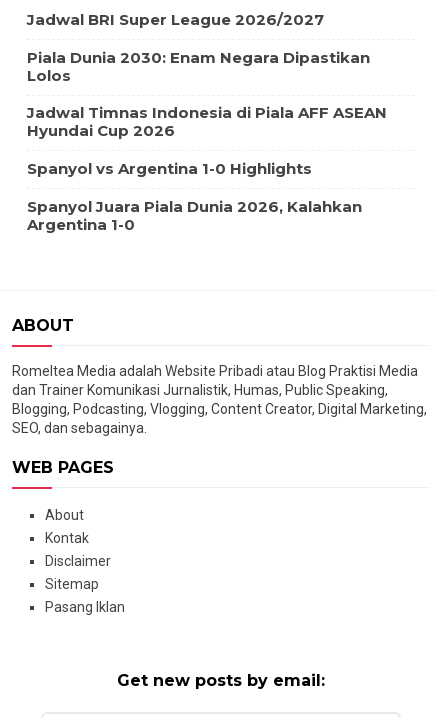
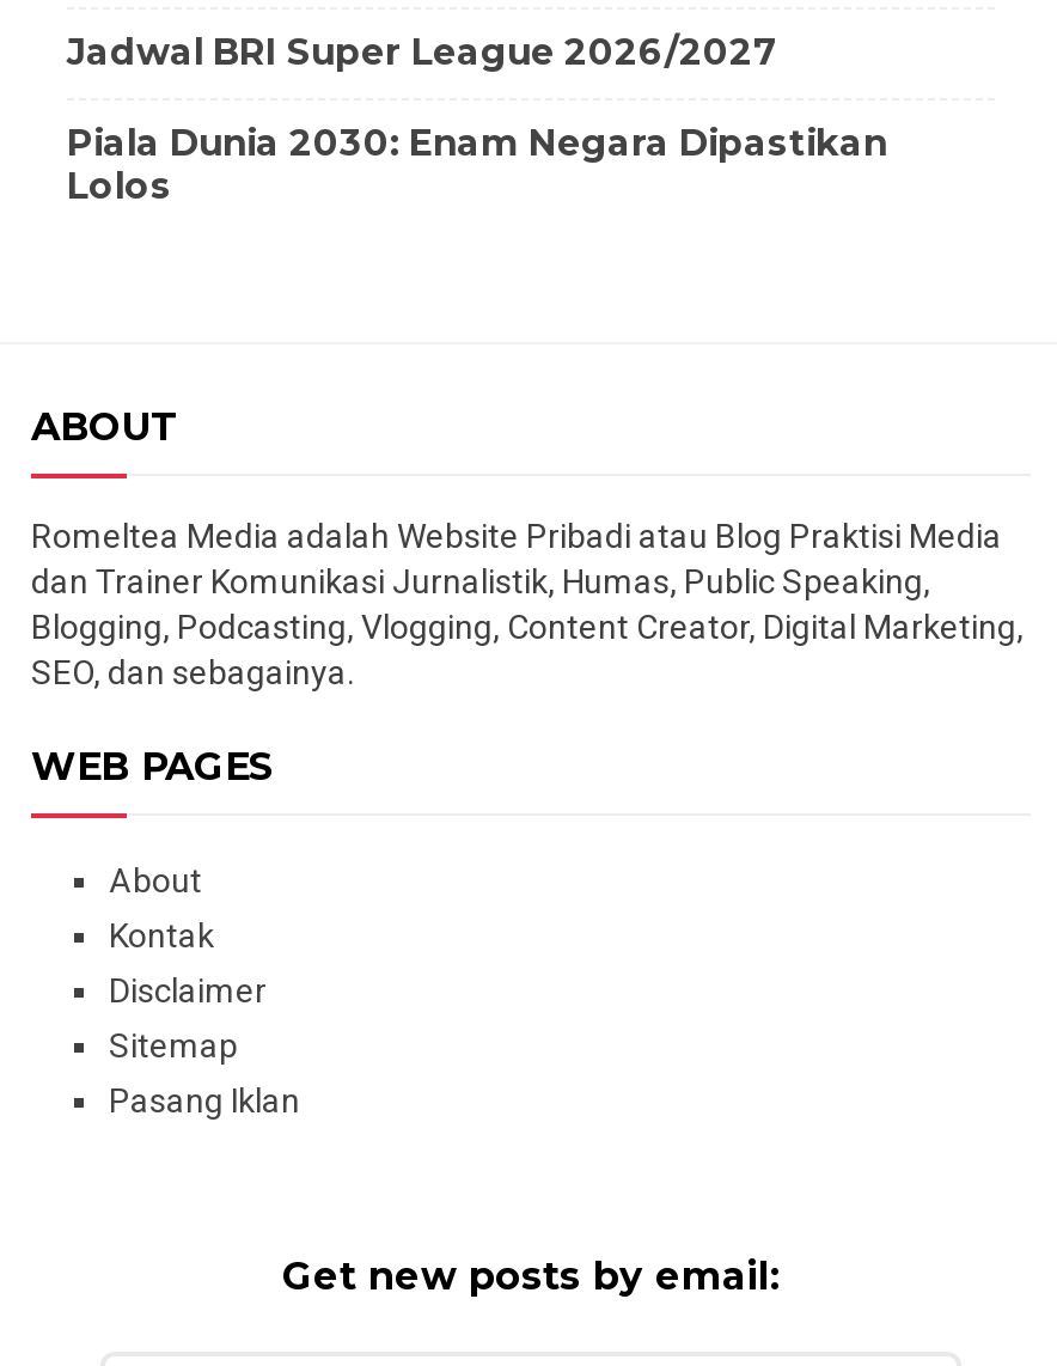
[27,103,387,234] Jadwal Timnas Indonesia di Piala AFF ASEAN | Hyundai Cup 2026 | Spanyol vs Argentina 1-0 Highlights | Spanyol Juara Piala Dunia 2026, Kalahkan | Argentina 1-0 -> none

